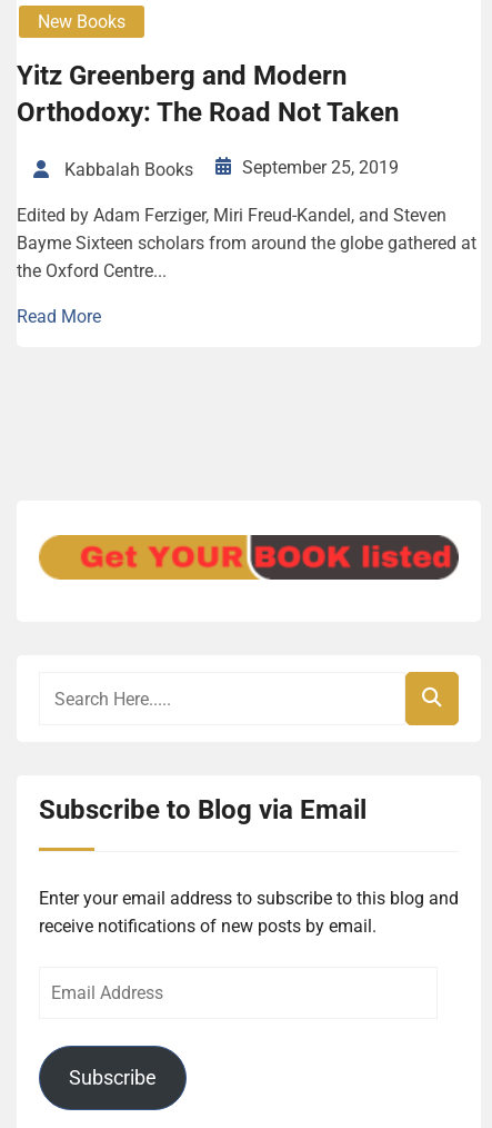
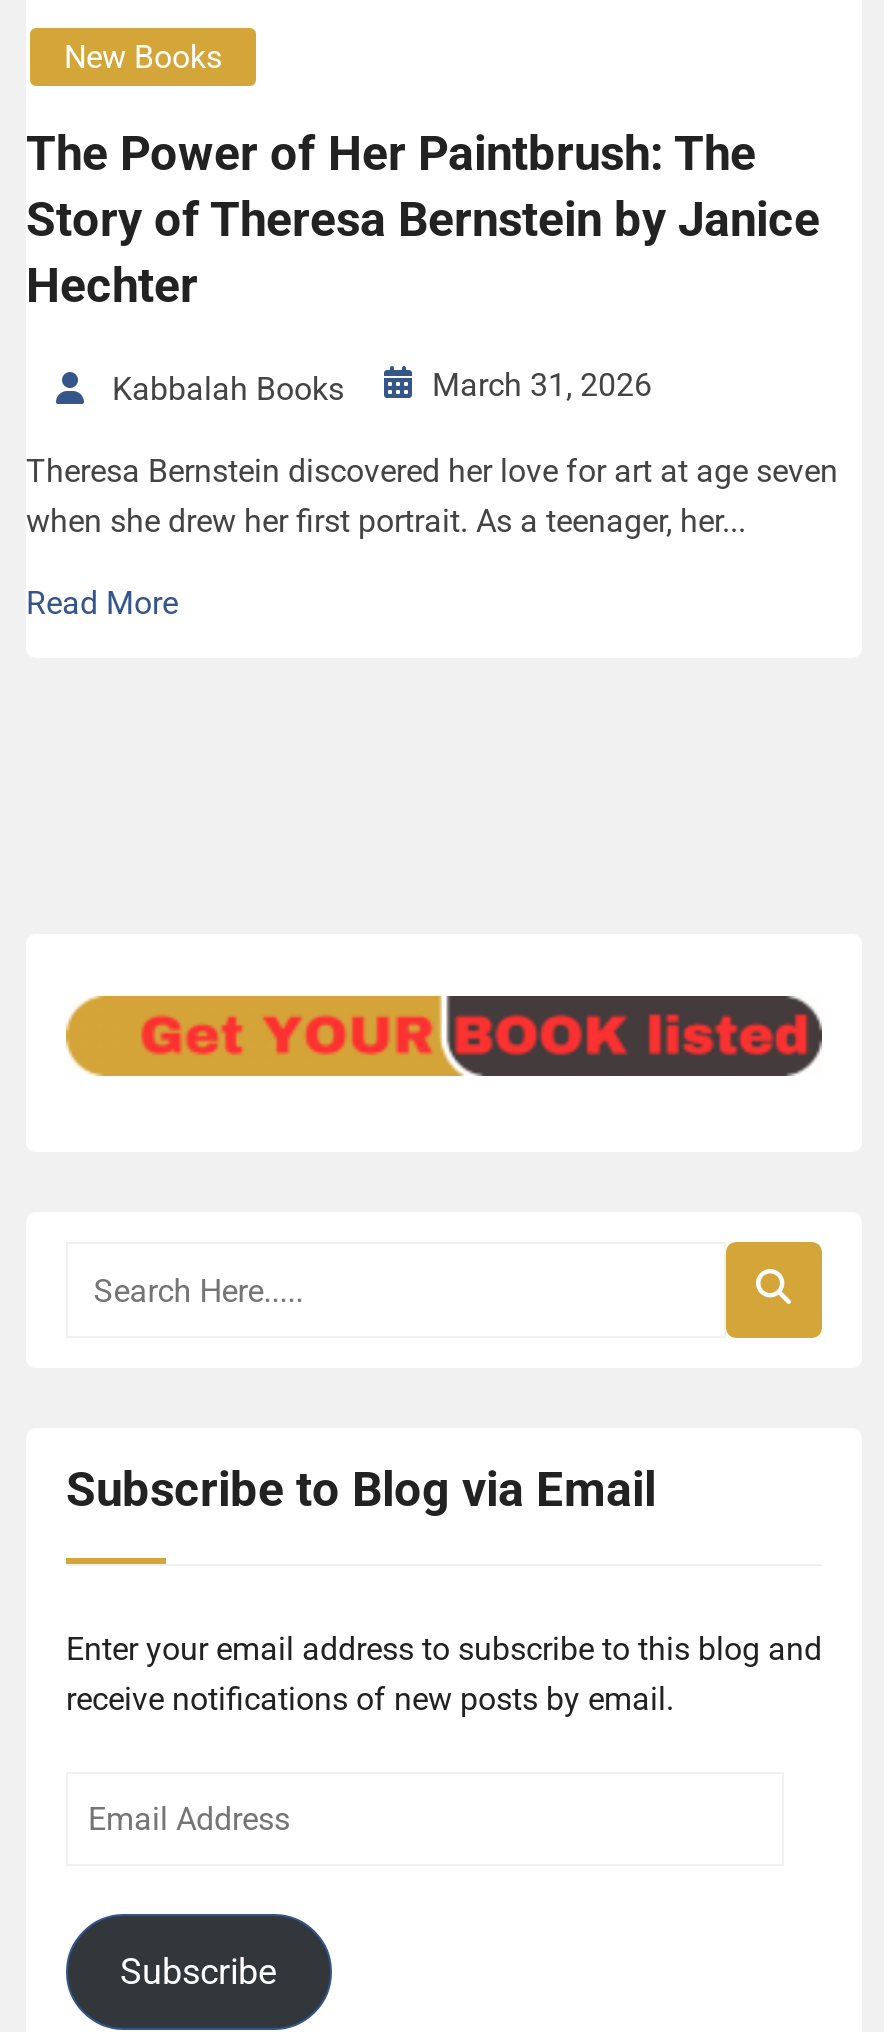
[17,61,399,128] Yitz Greenberg and Modern | Orthodoxy: The Road Not Taken -> [26,127,820,315] The Power of Her Paintbrush: The | Story of Theresa Bernstein by Janice | Hechter
moved [64,159,193,180] -> [112,369,344,407]: Kabbalah Books
[242,157,399,179] September 25, 2019 -> [432,367,652,405] March 31, 2026
[17,204,476,281] Edited by Adam Ferziger, Miri Freud-Kandel, and Steven | Bayme Sixteen scholars from around the globe gathered at | the Oxford Centre... -> [26,451,838,539] Theresa Bernstein discovered her love for art at age seven | when she drew her first portrait. As a teenager, her...

